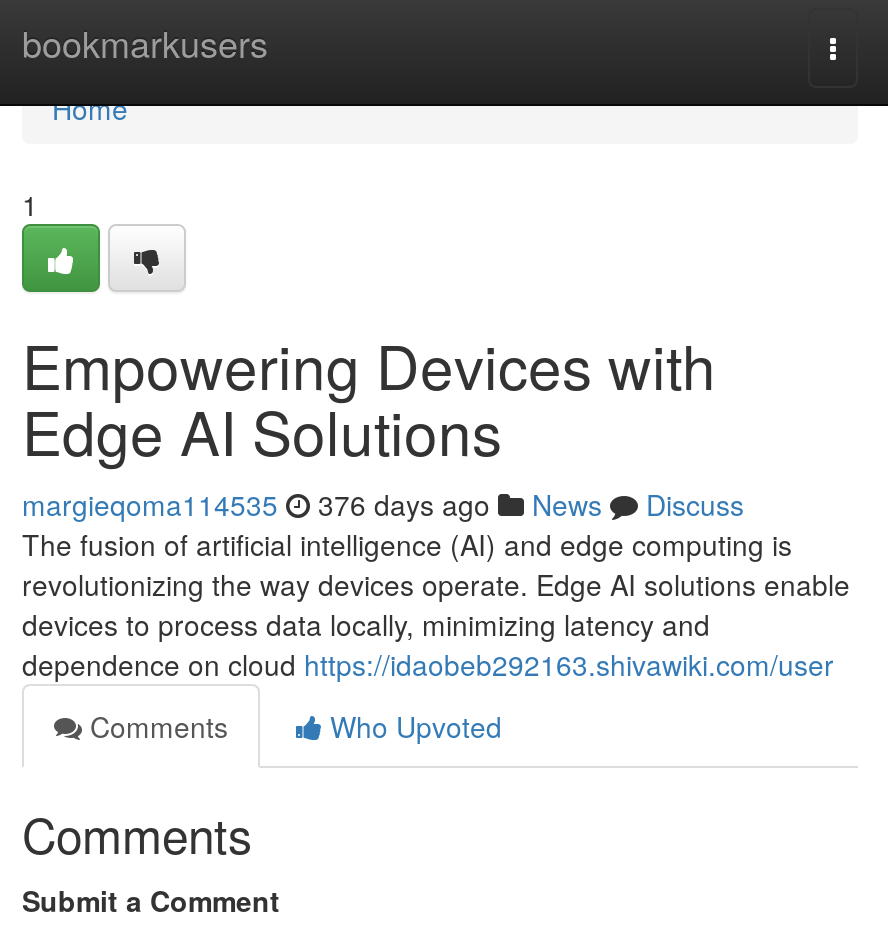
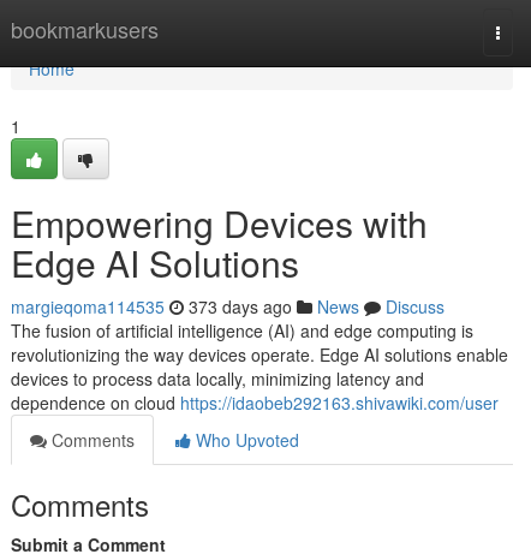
[22,484,744,524] margieqoma114535 376 days ago News Discuss -> [11,294,445,318] margieqoma114535 373 days ago News Discuss

